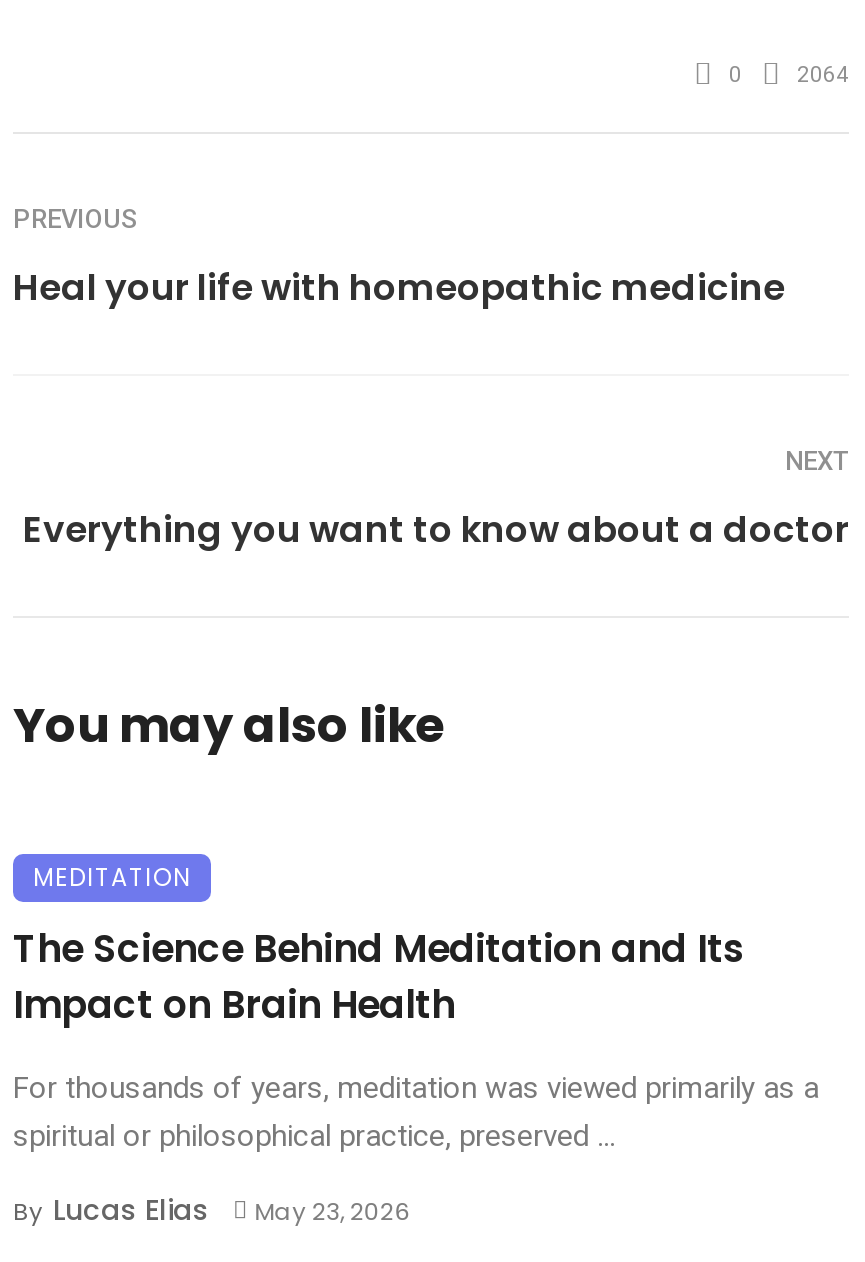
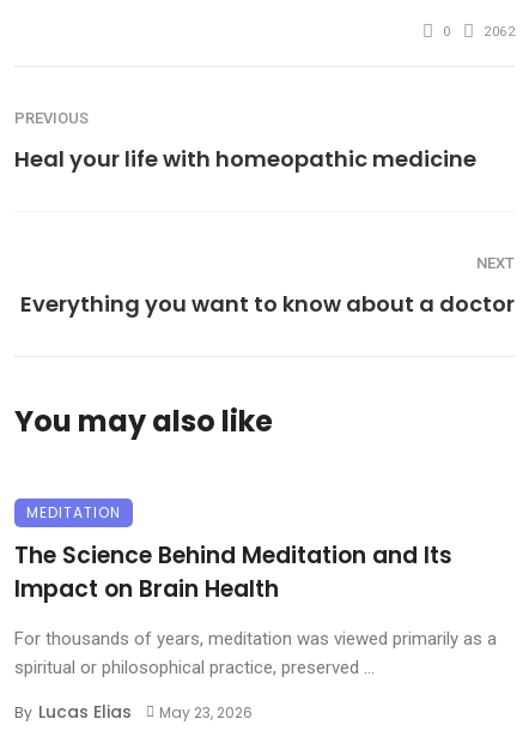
[797,62,849,88] 2064 -> [484,24,515,39] 2062

